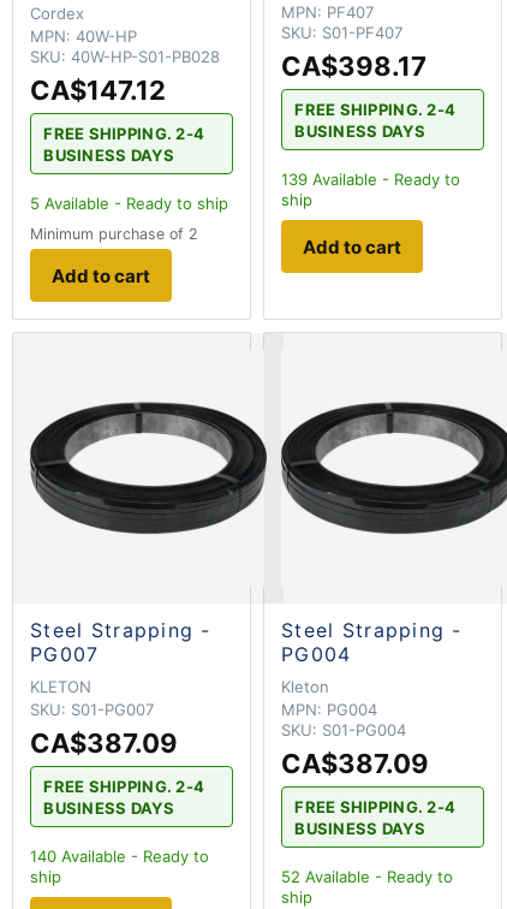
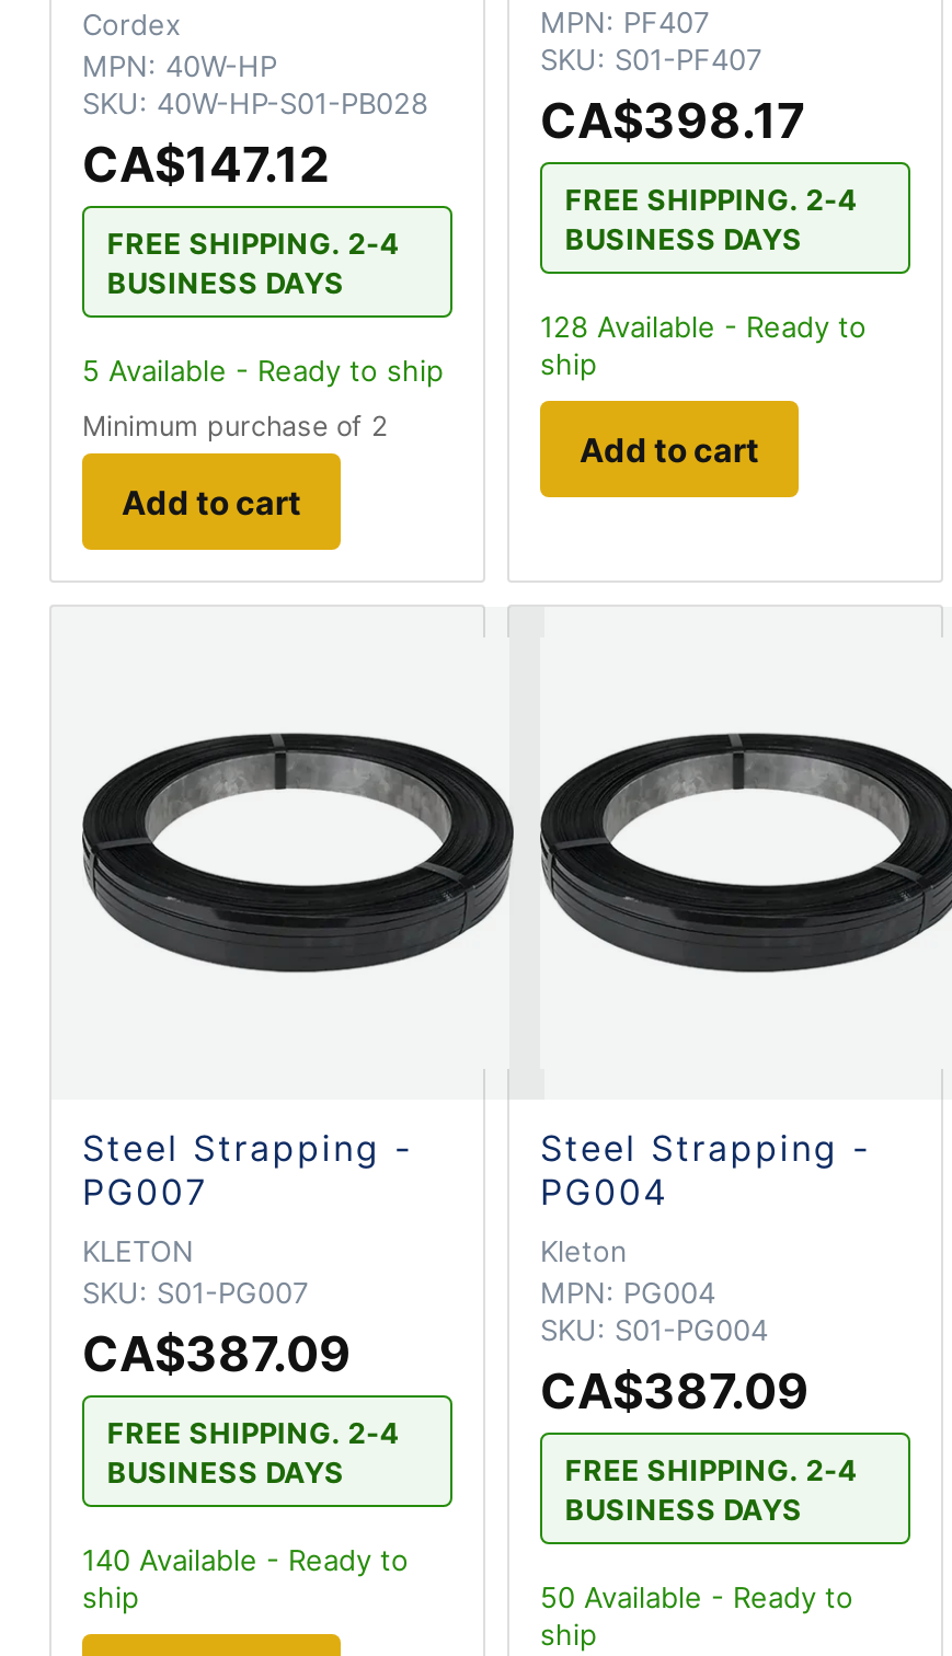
[281,170,460,189] 139 Available - Ready to -> [540,309,867,344] 128 Available - Ready to
[281,867,453,886] 52 Available - Ready to -> [540,1579,853,1614] 50 Available - Ready to

